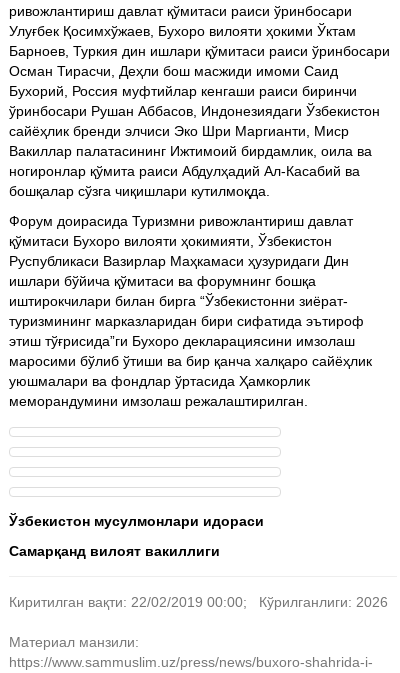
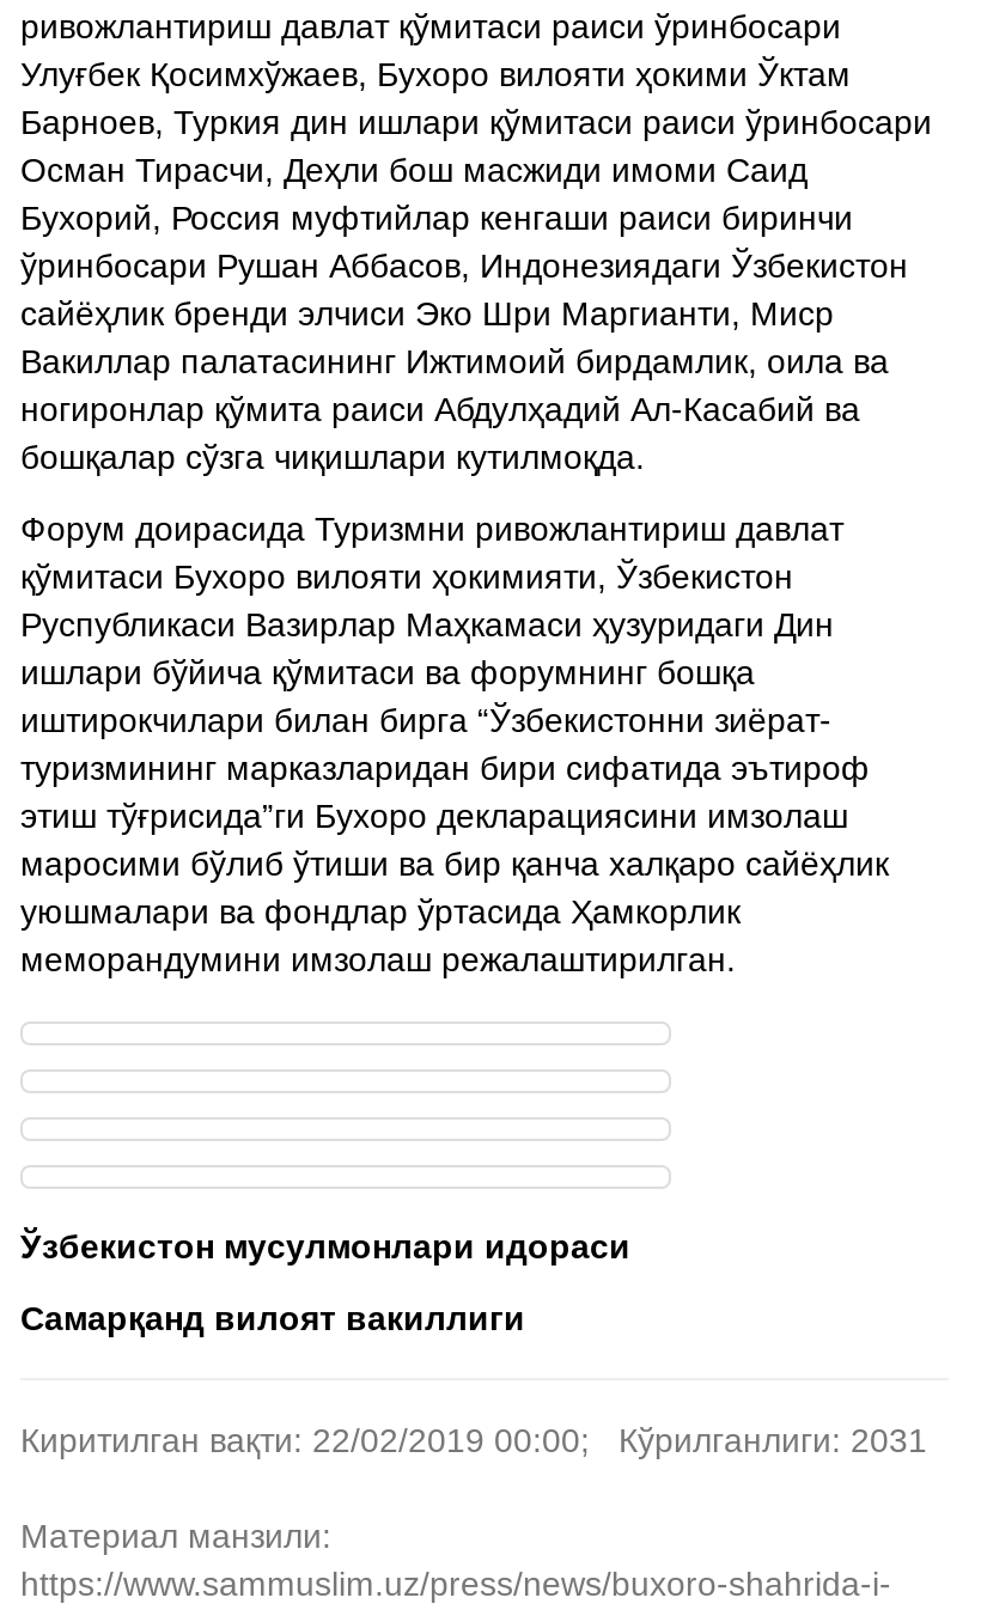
[9,594,388,610] Киритилган вақти: 22/02/2019 00:00; Кўрилганлиги: 2026 -> [20,1421,927,1459] Киритилган вақти: 22/02/2019 00:00; Кўрилганлиги: 2031

